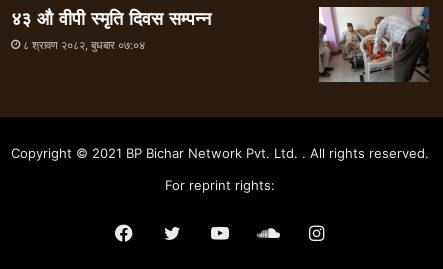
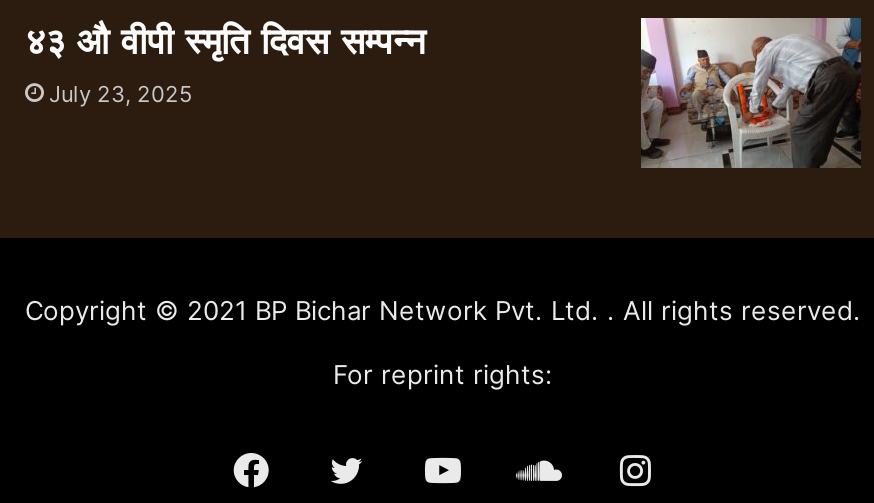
[23,38,145,52] ८ श्रावण २०८२, बुधबार ०७:०४ -> [49,81,193,109] July 23, 2025

